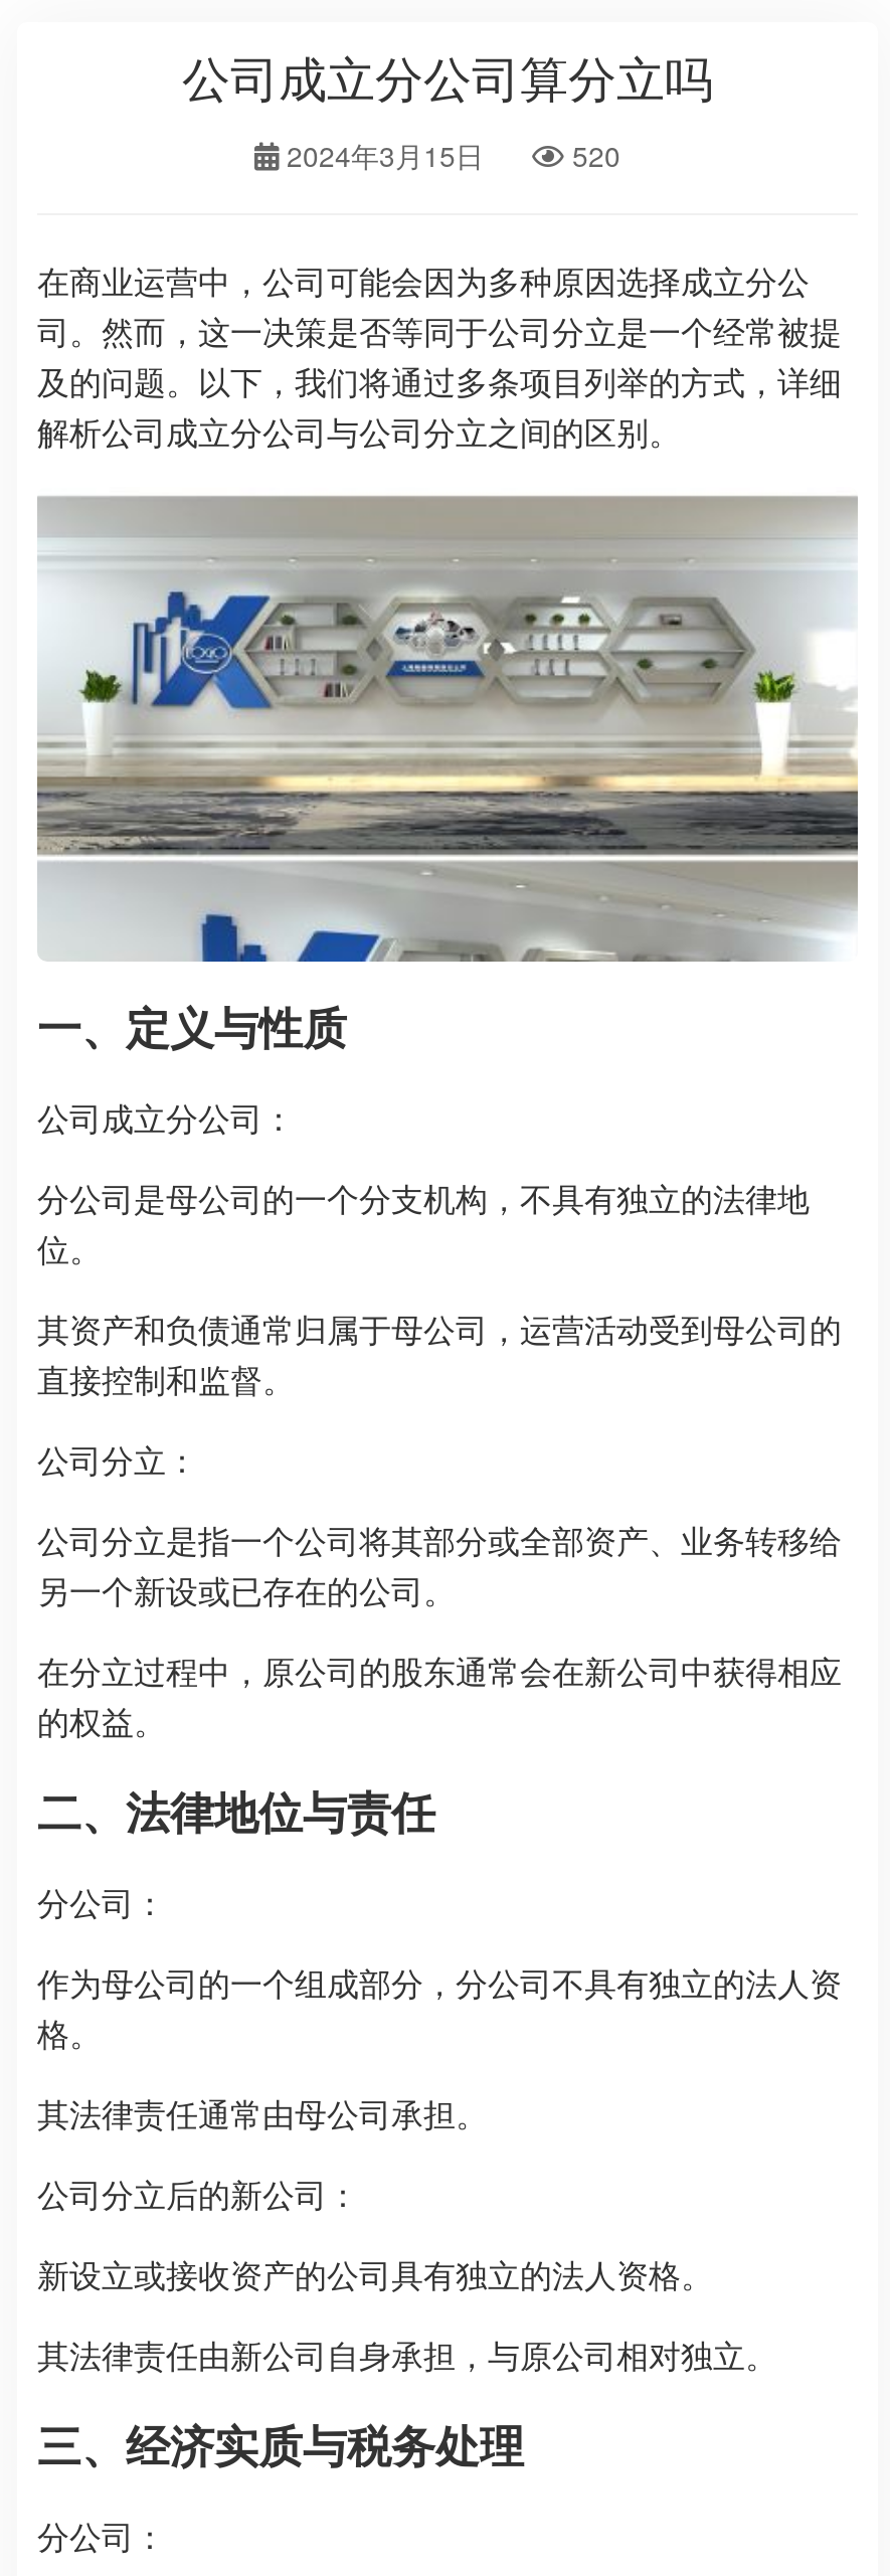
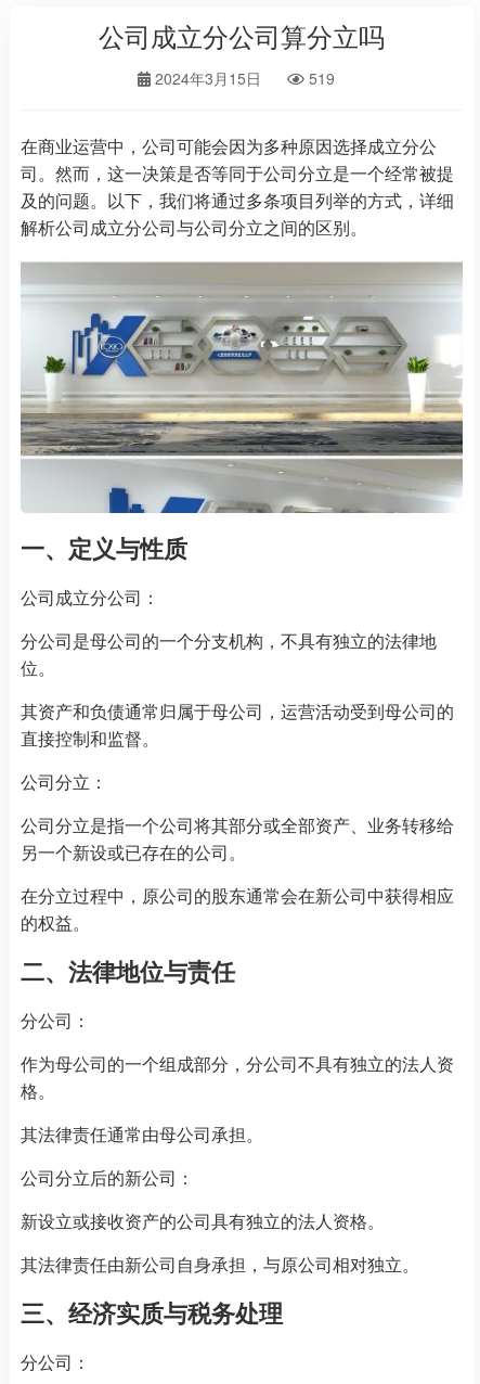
[287,134,620,174] 2024年3月15日 520 -> [155,67,335,89] 2024年3月15日 519

